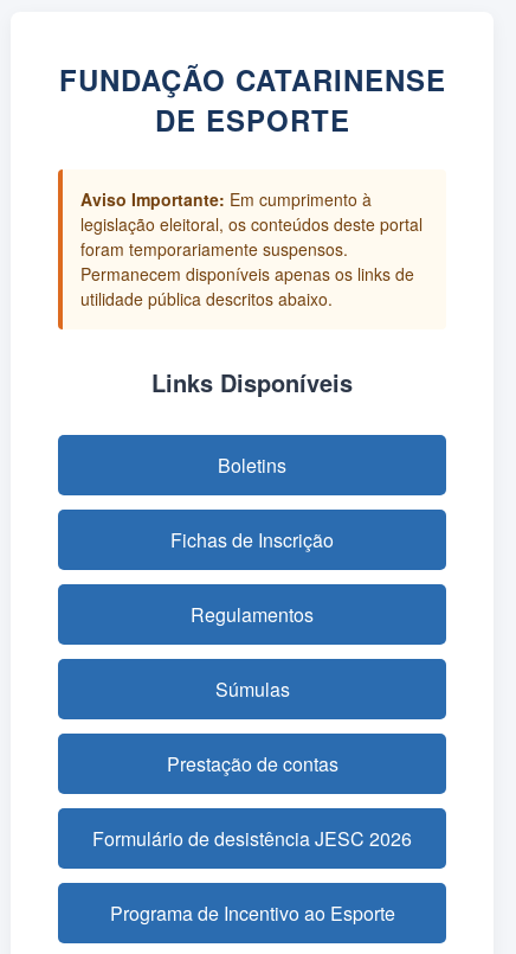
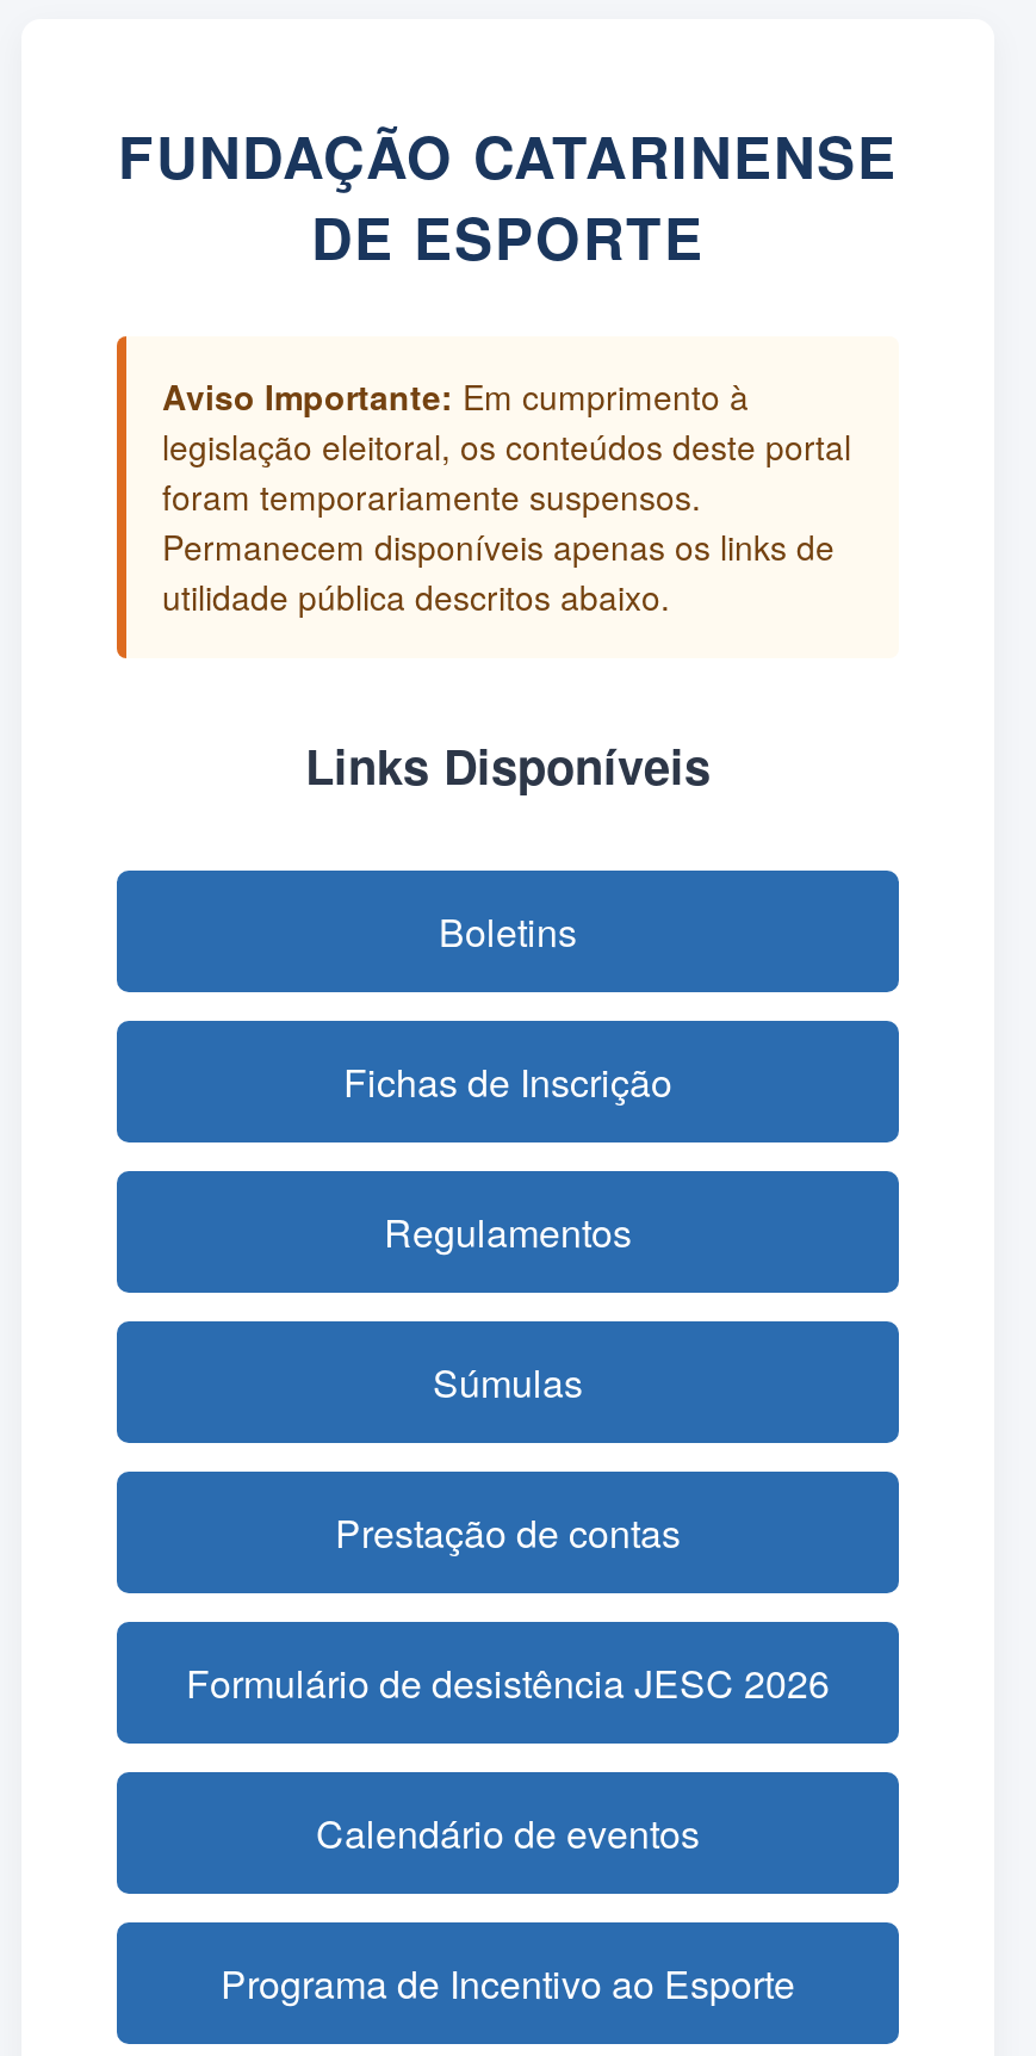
none -> [316,1806,700,1860] Calendário de eventos

